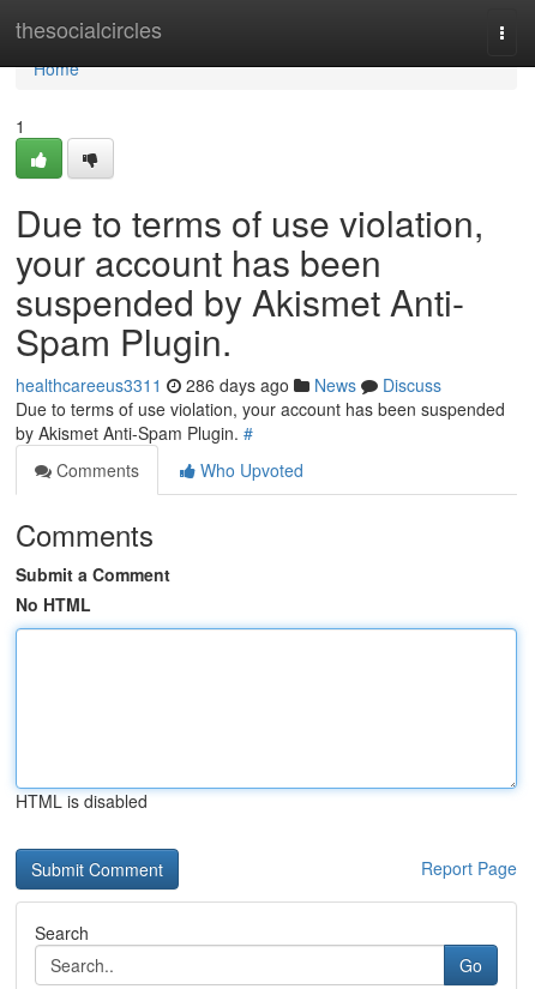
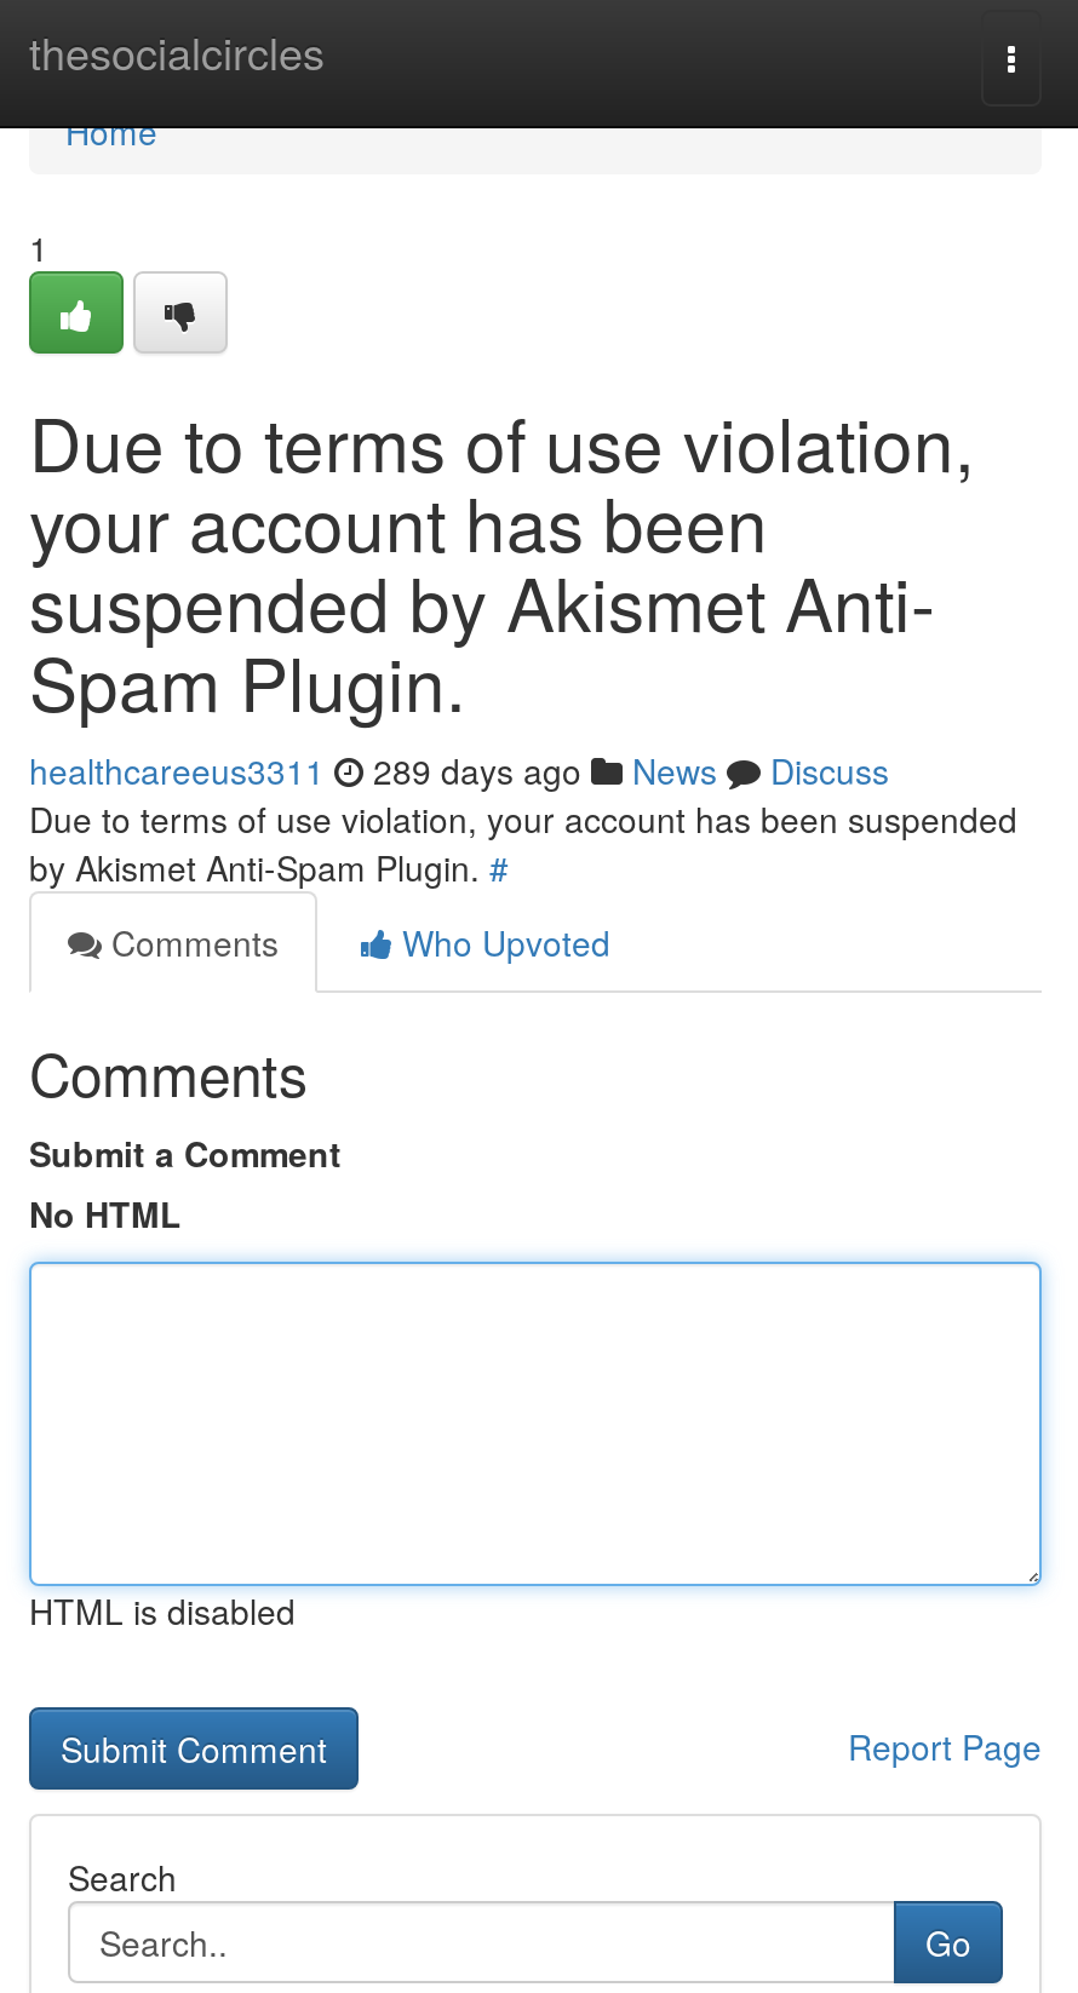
[16,373,441,397] healthcareeus3311 286 days ago News Discuss -> [29,746,889,794] healthcareeus3311 289 days ago News Discuss

